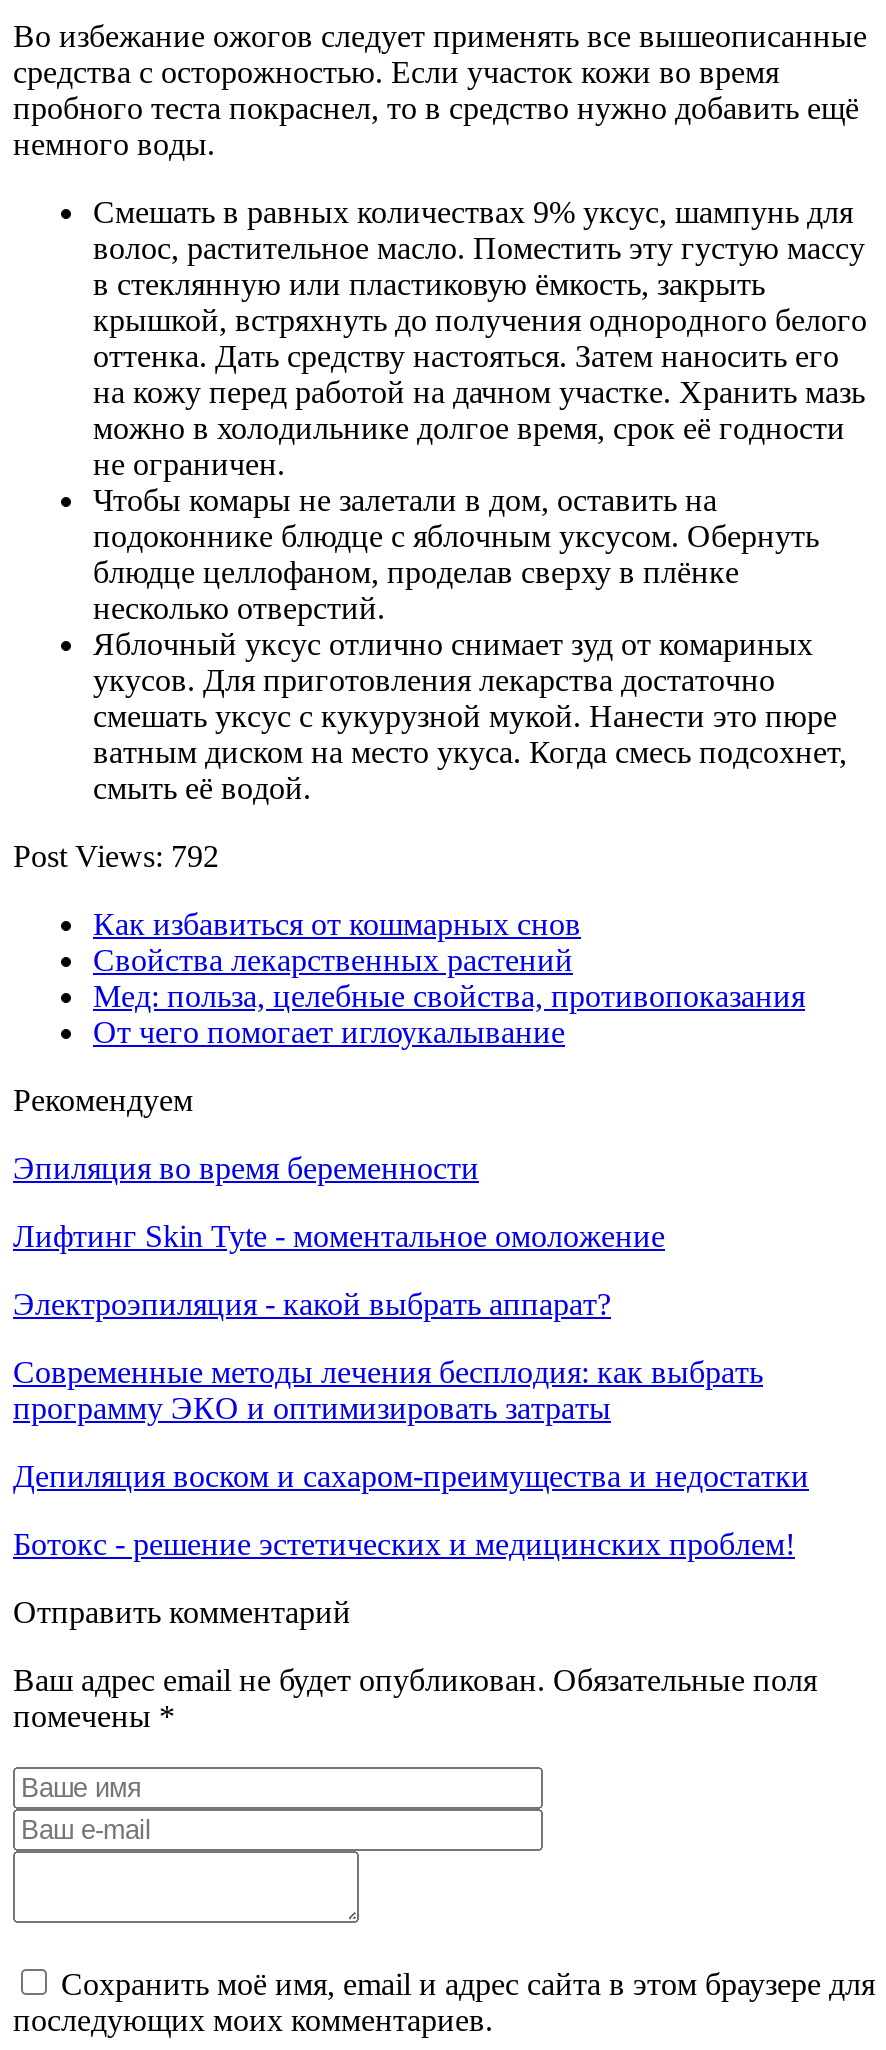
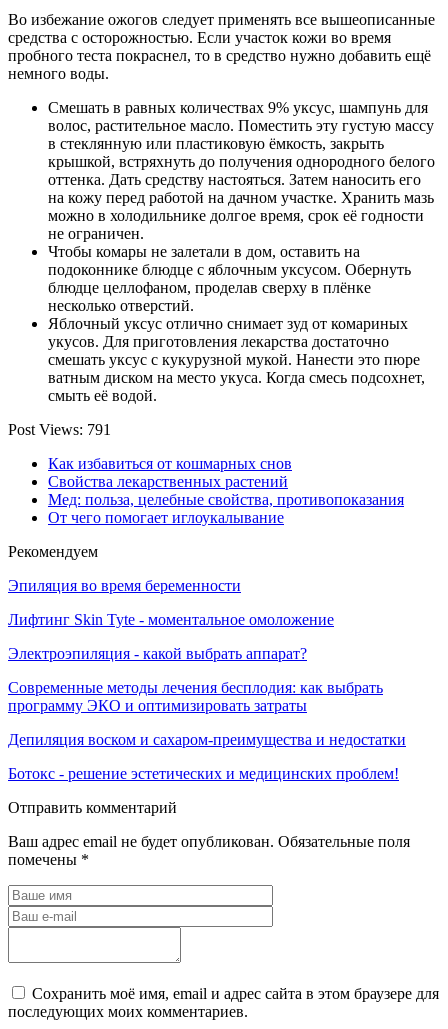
[13,840,219,874] Post Views: 792 -> [8,421,111,438] Post Views: 791

